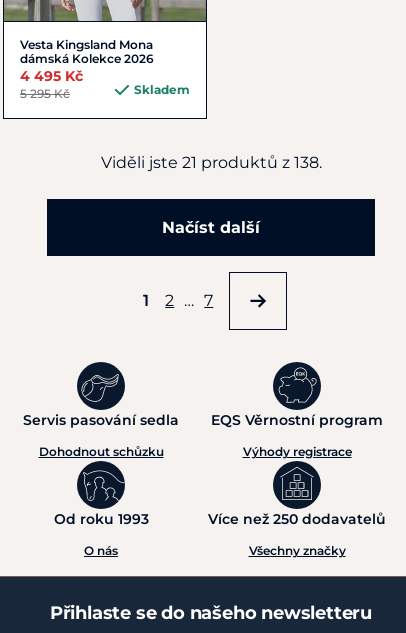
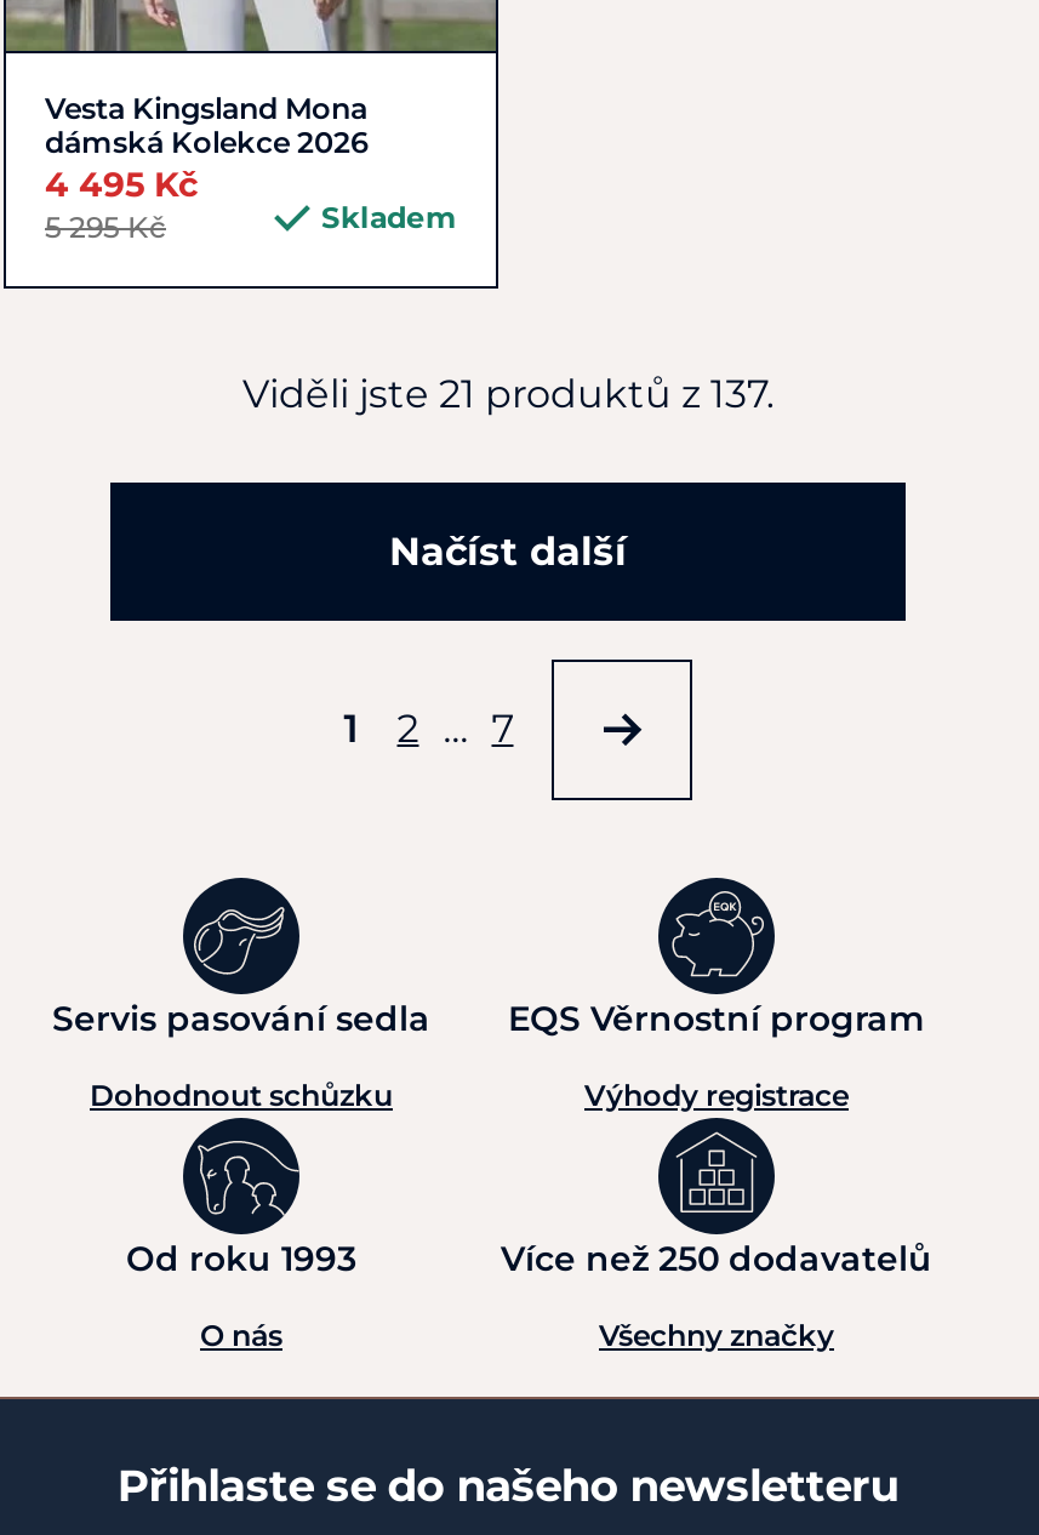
[100,153,321,172] Viděli jste 21 produktů z 138. -> [242,371,773,417] Viděli jste 21 produktů z 137.

